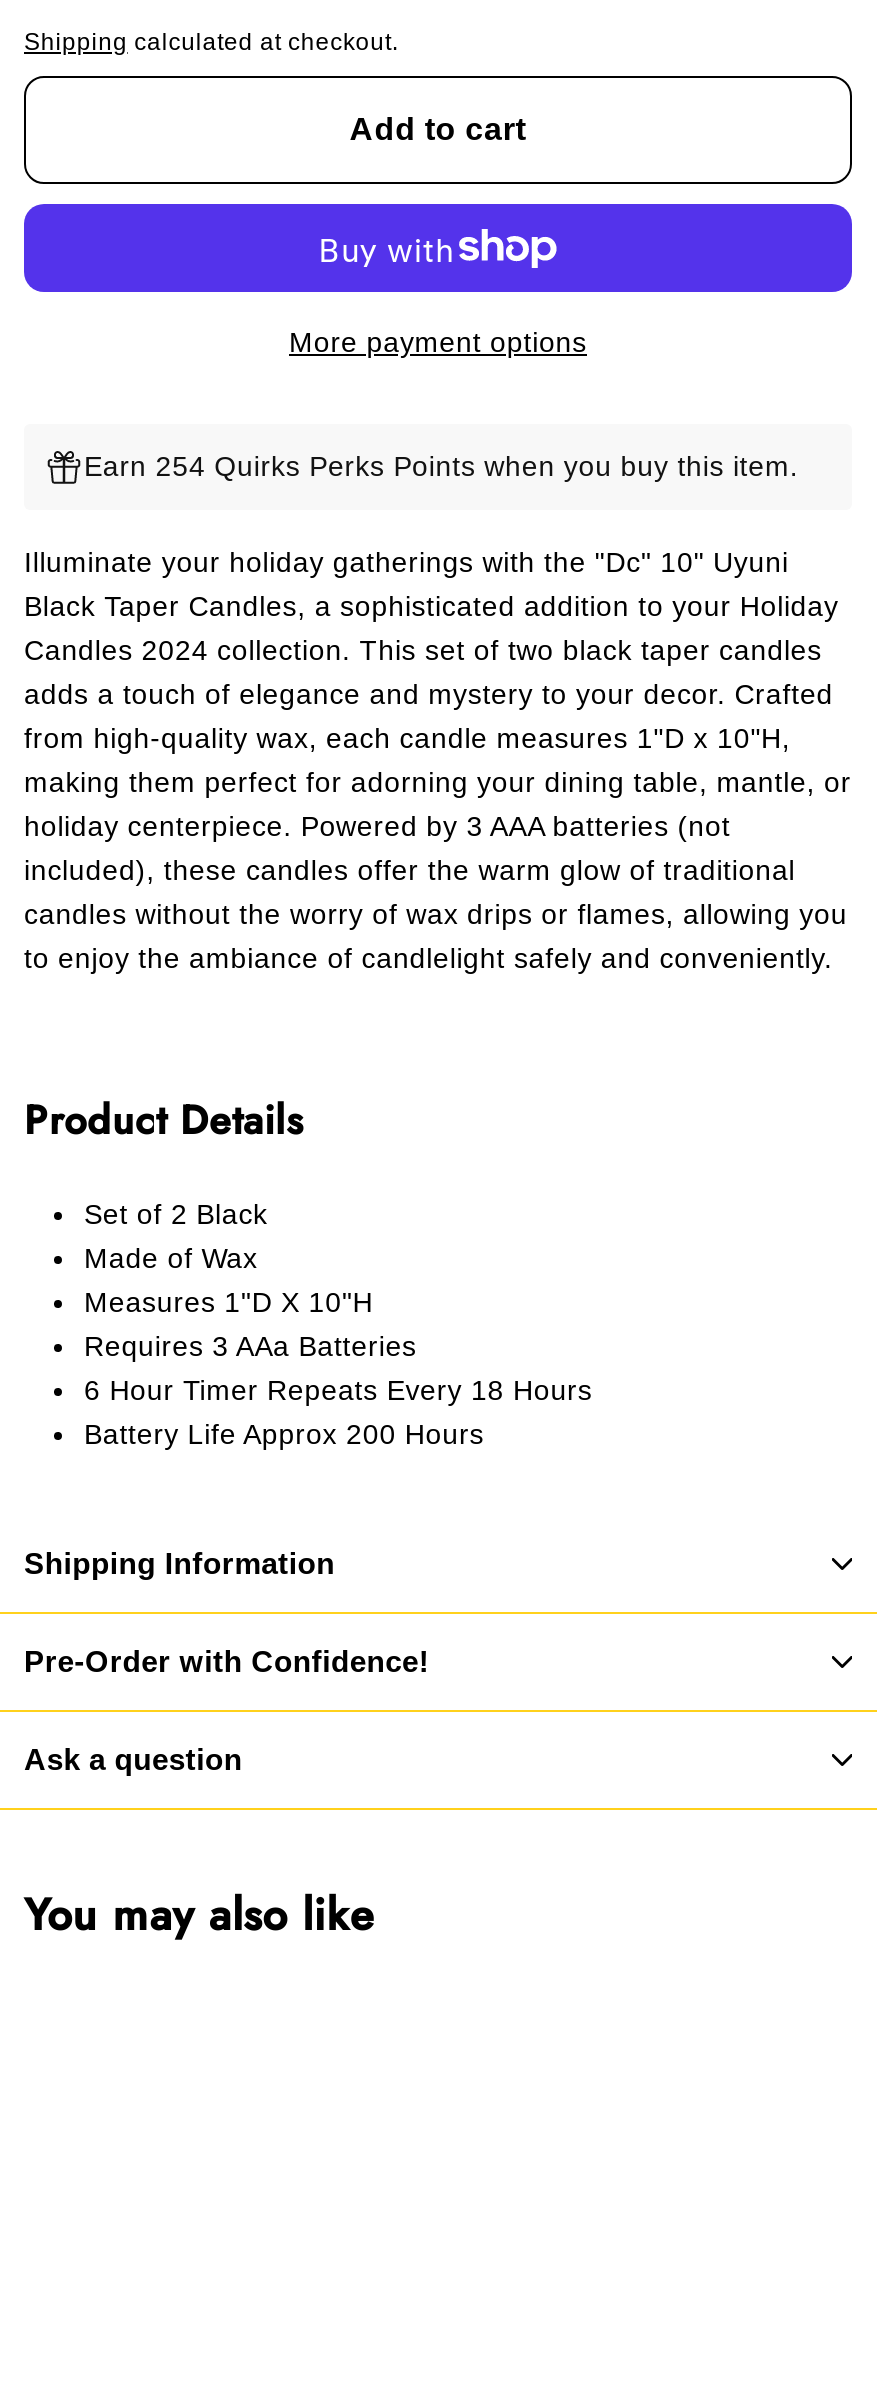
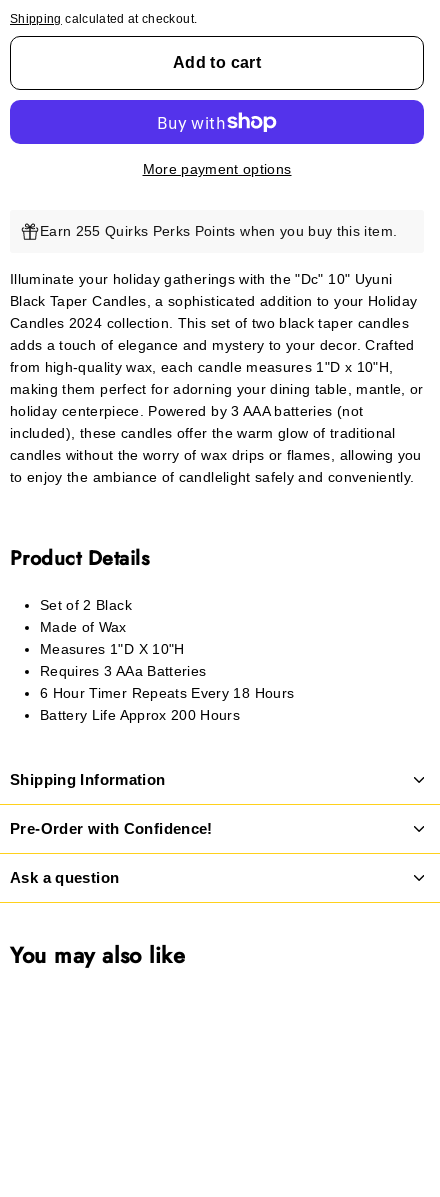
[84,451,798,483] Earn 254 Quirks Perks Points when you buy this item. -> [40,223,397,239] Earn 255 Quirks Perks Points when you buy this item.

